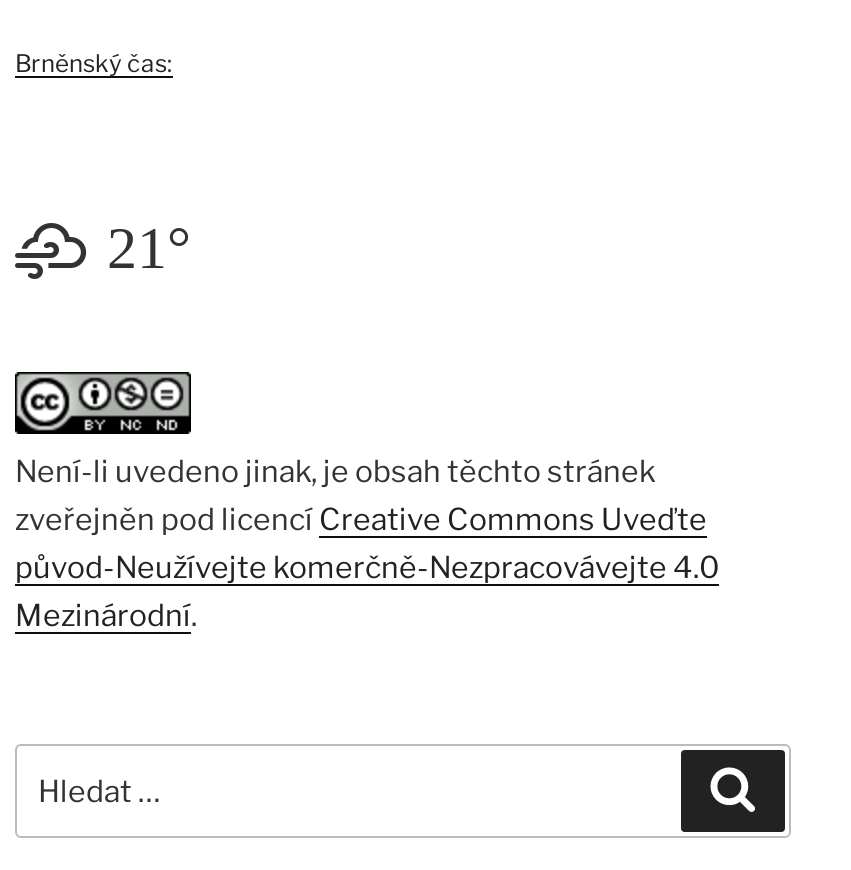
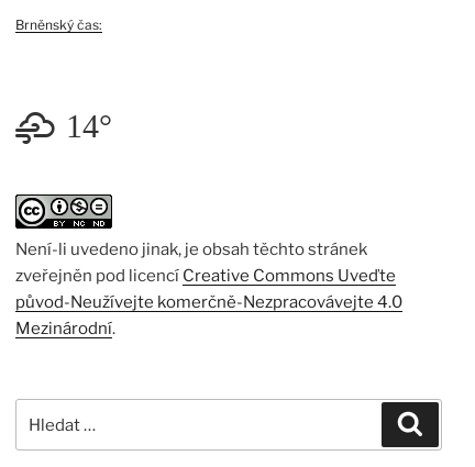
[107,202,191,290] 21° -> [66,101,112,149] 14°

